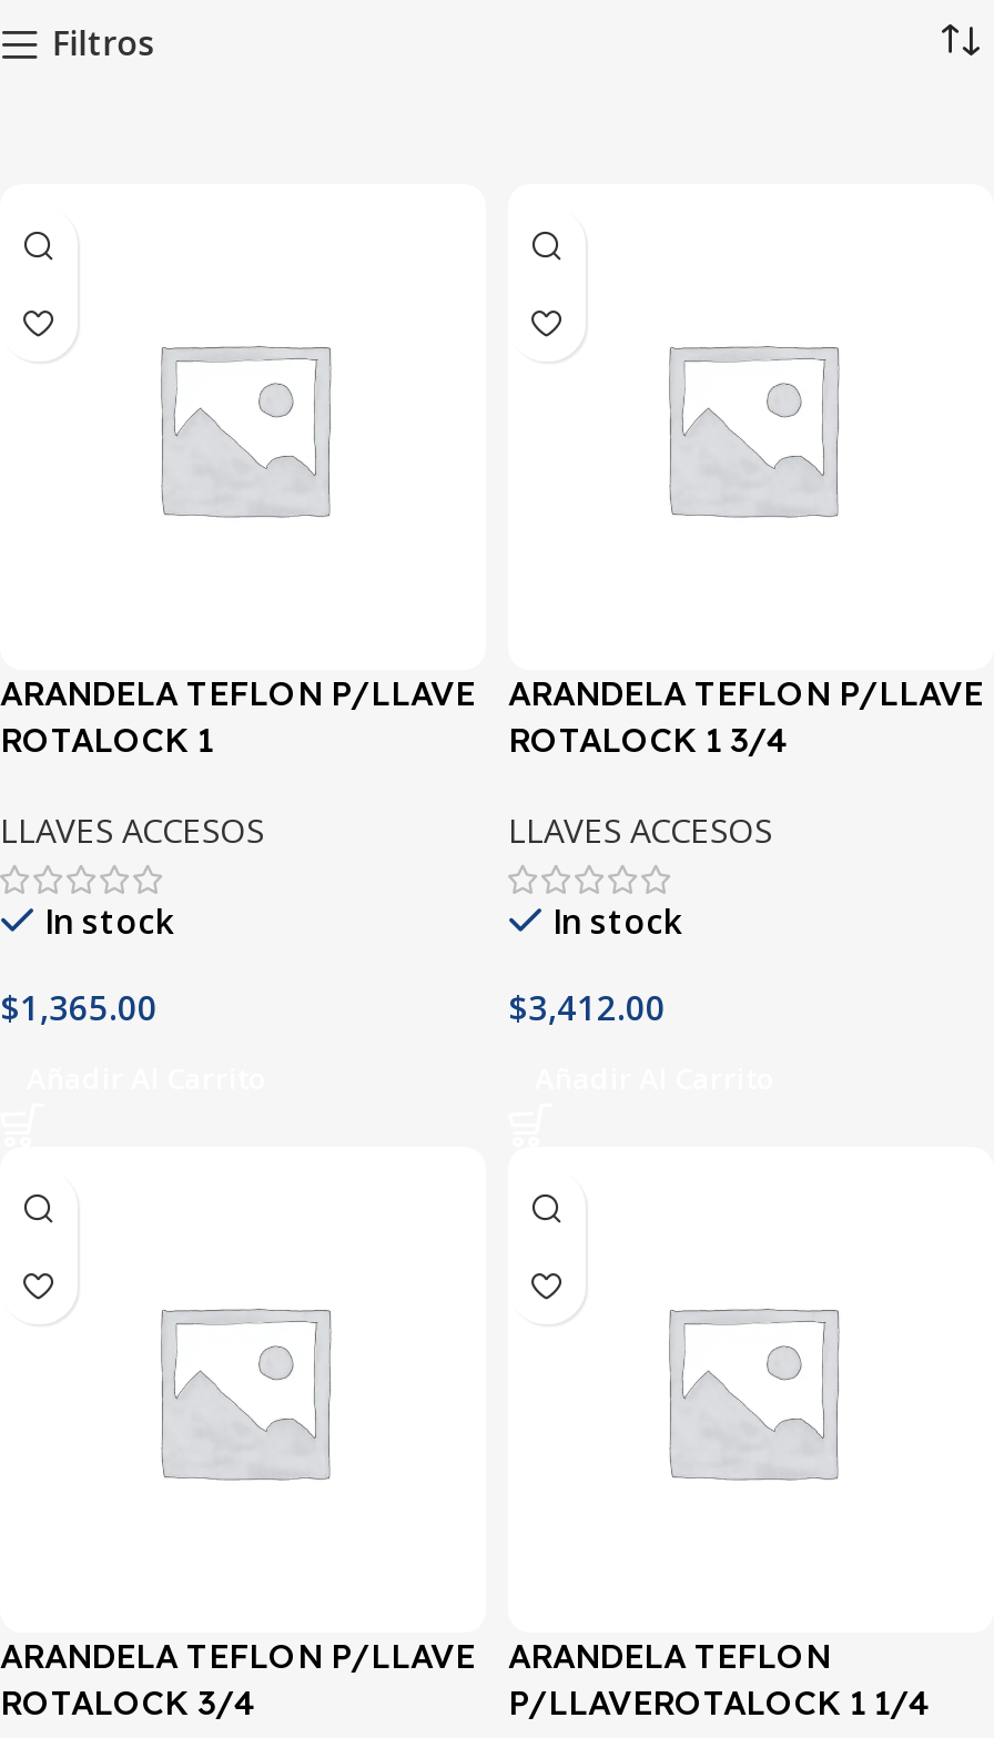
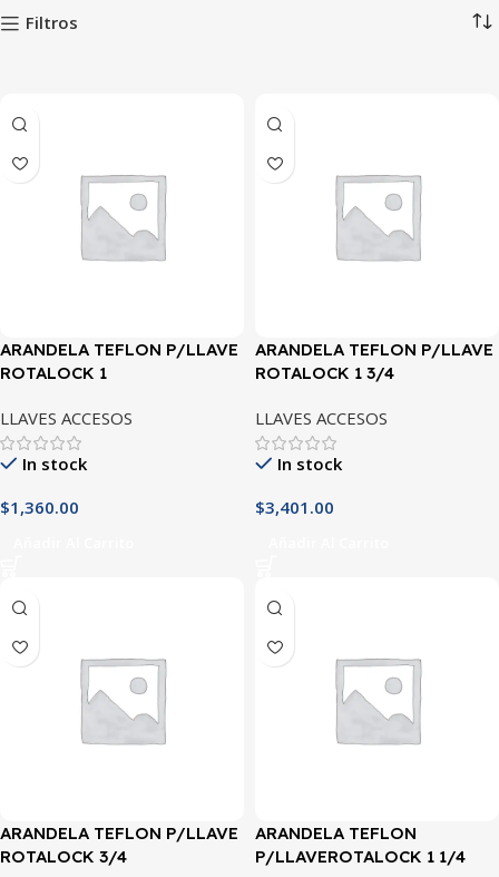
[0,985,158,1029] $1,365.00 -> [0,496,79,518] $1,360.00
[508,985,666,1029] $3,412.00 -> [255,496,334,518] $3,401.00

